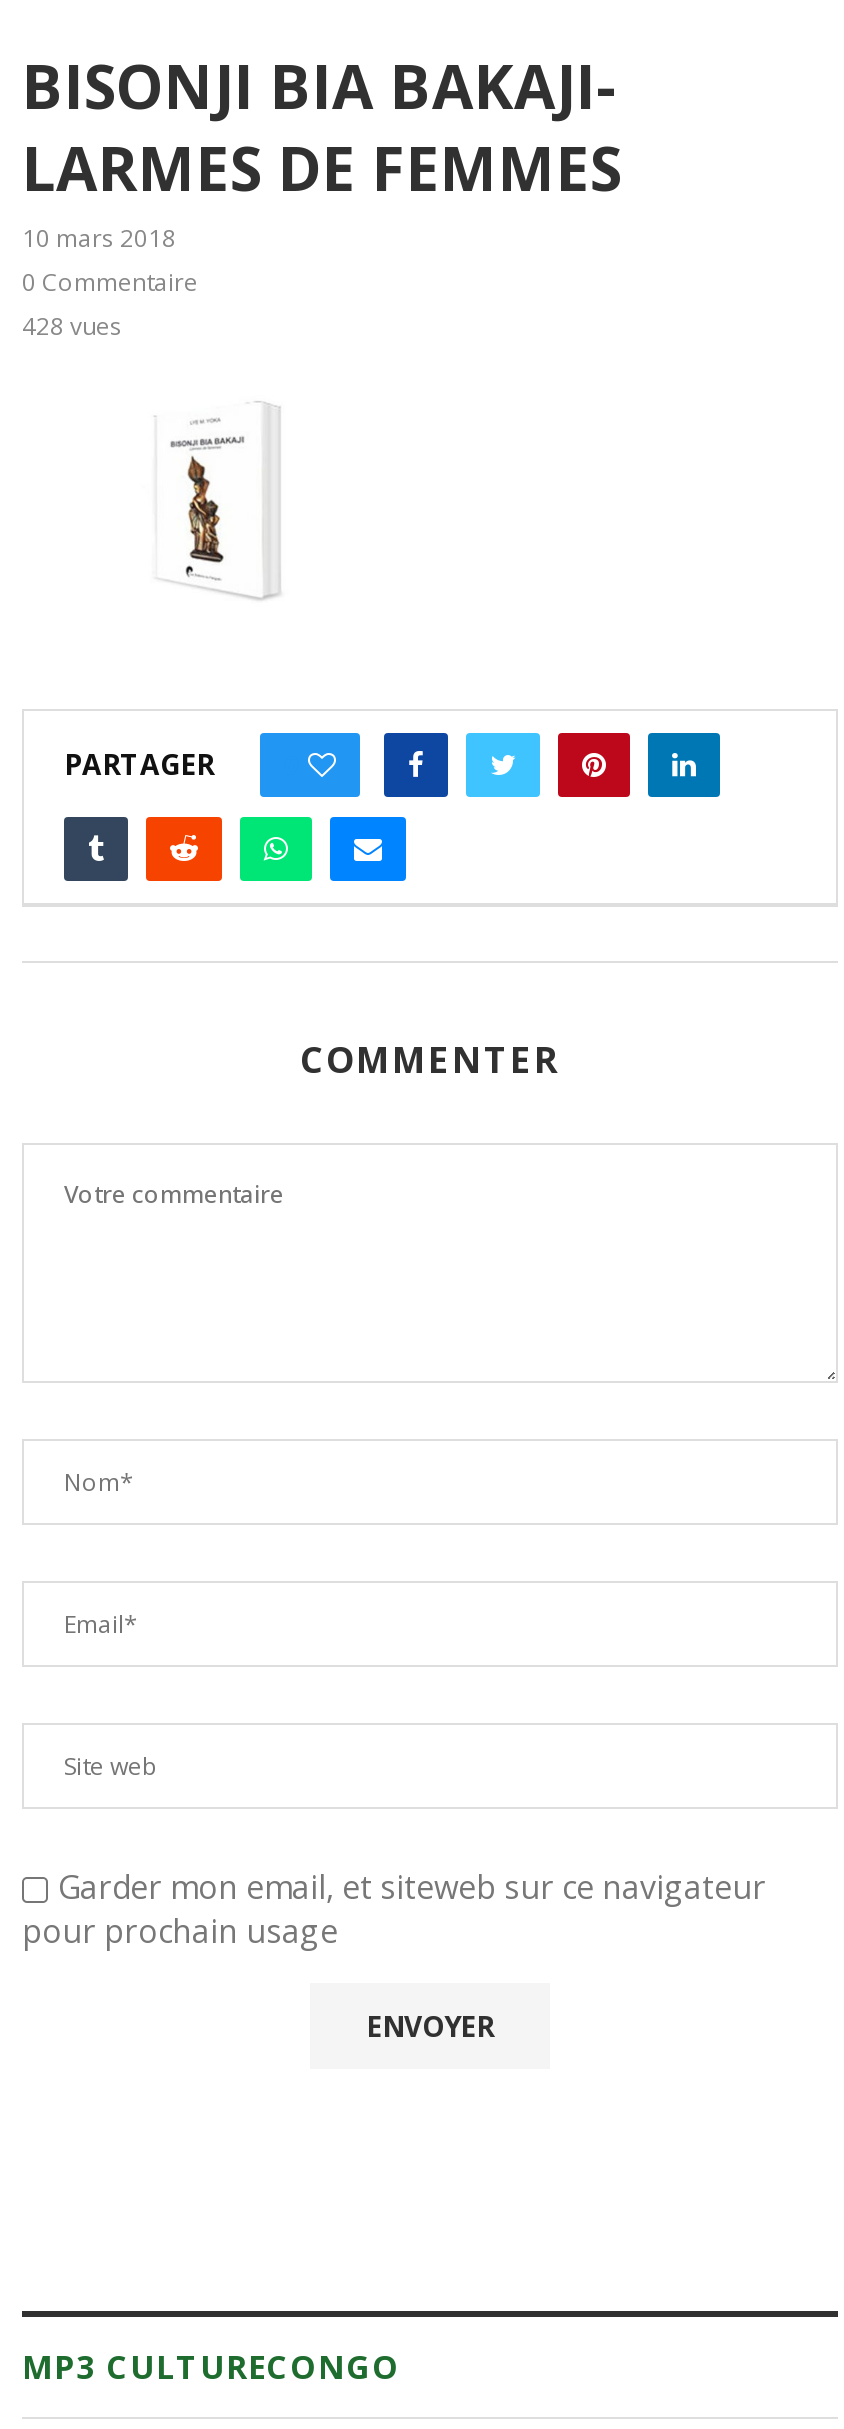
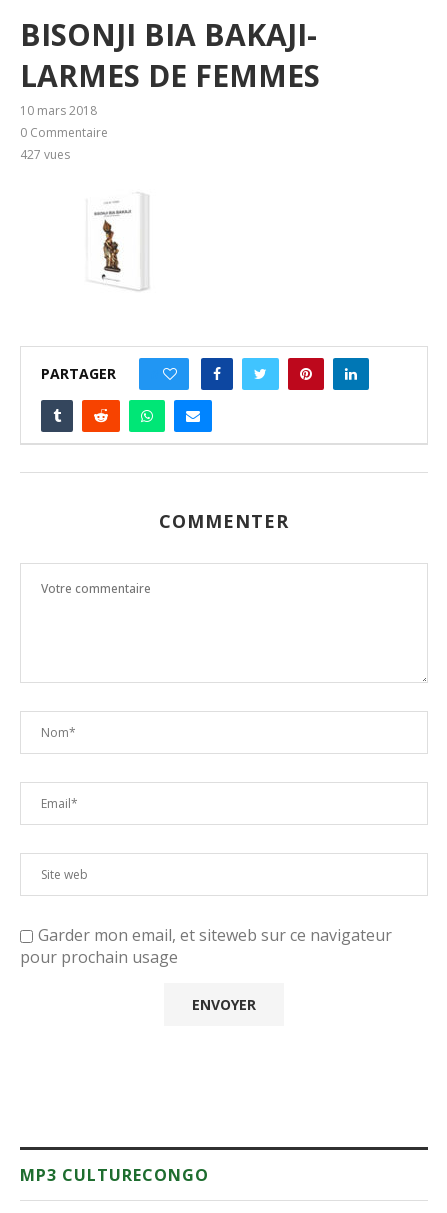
[22,309,122,343] 428 vues -> [20,146,70,163] 427 vues

